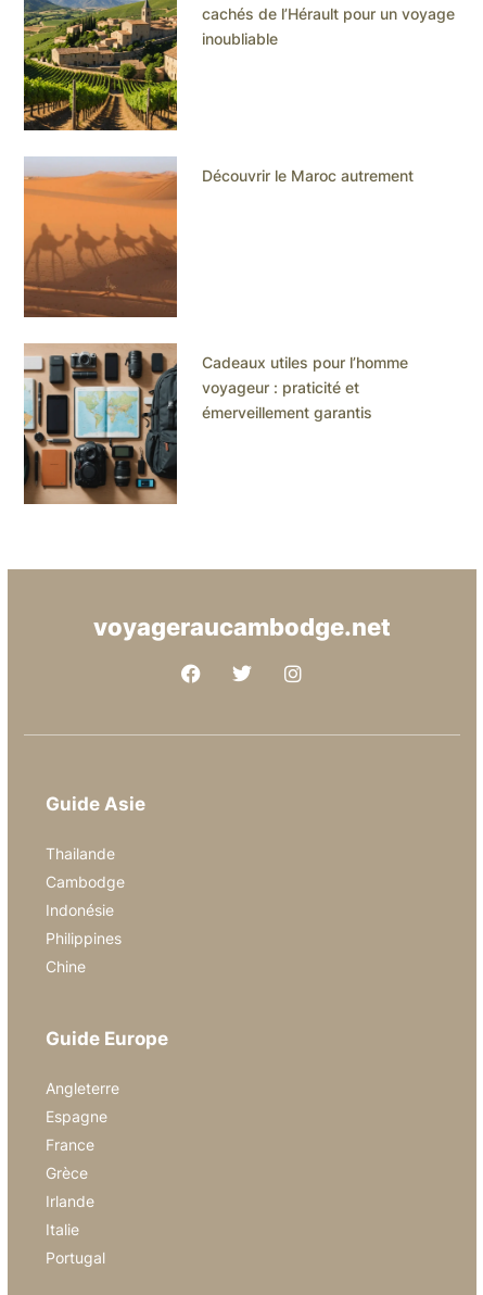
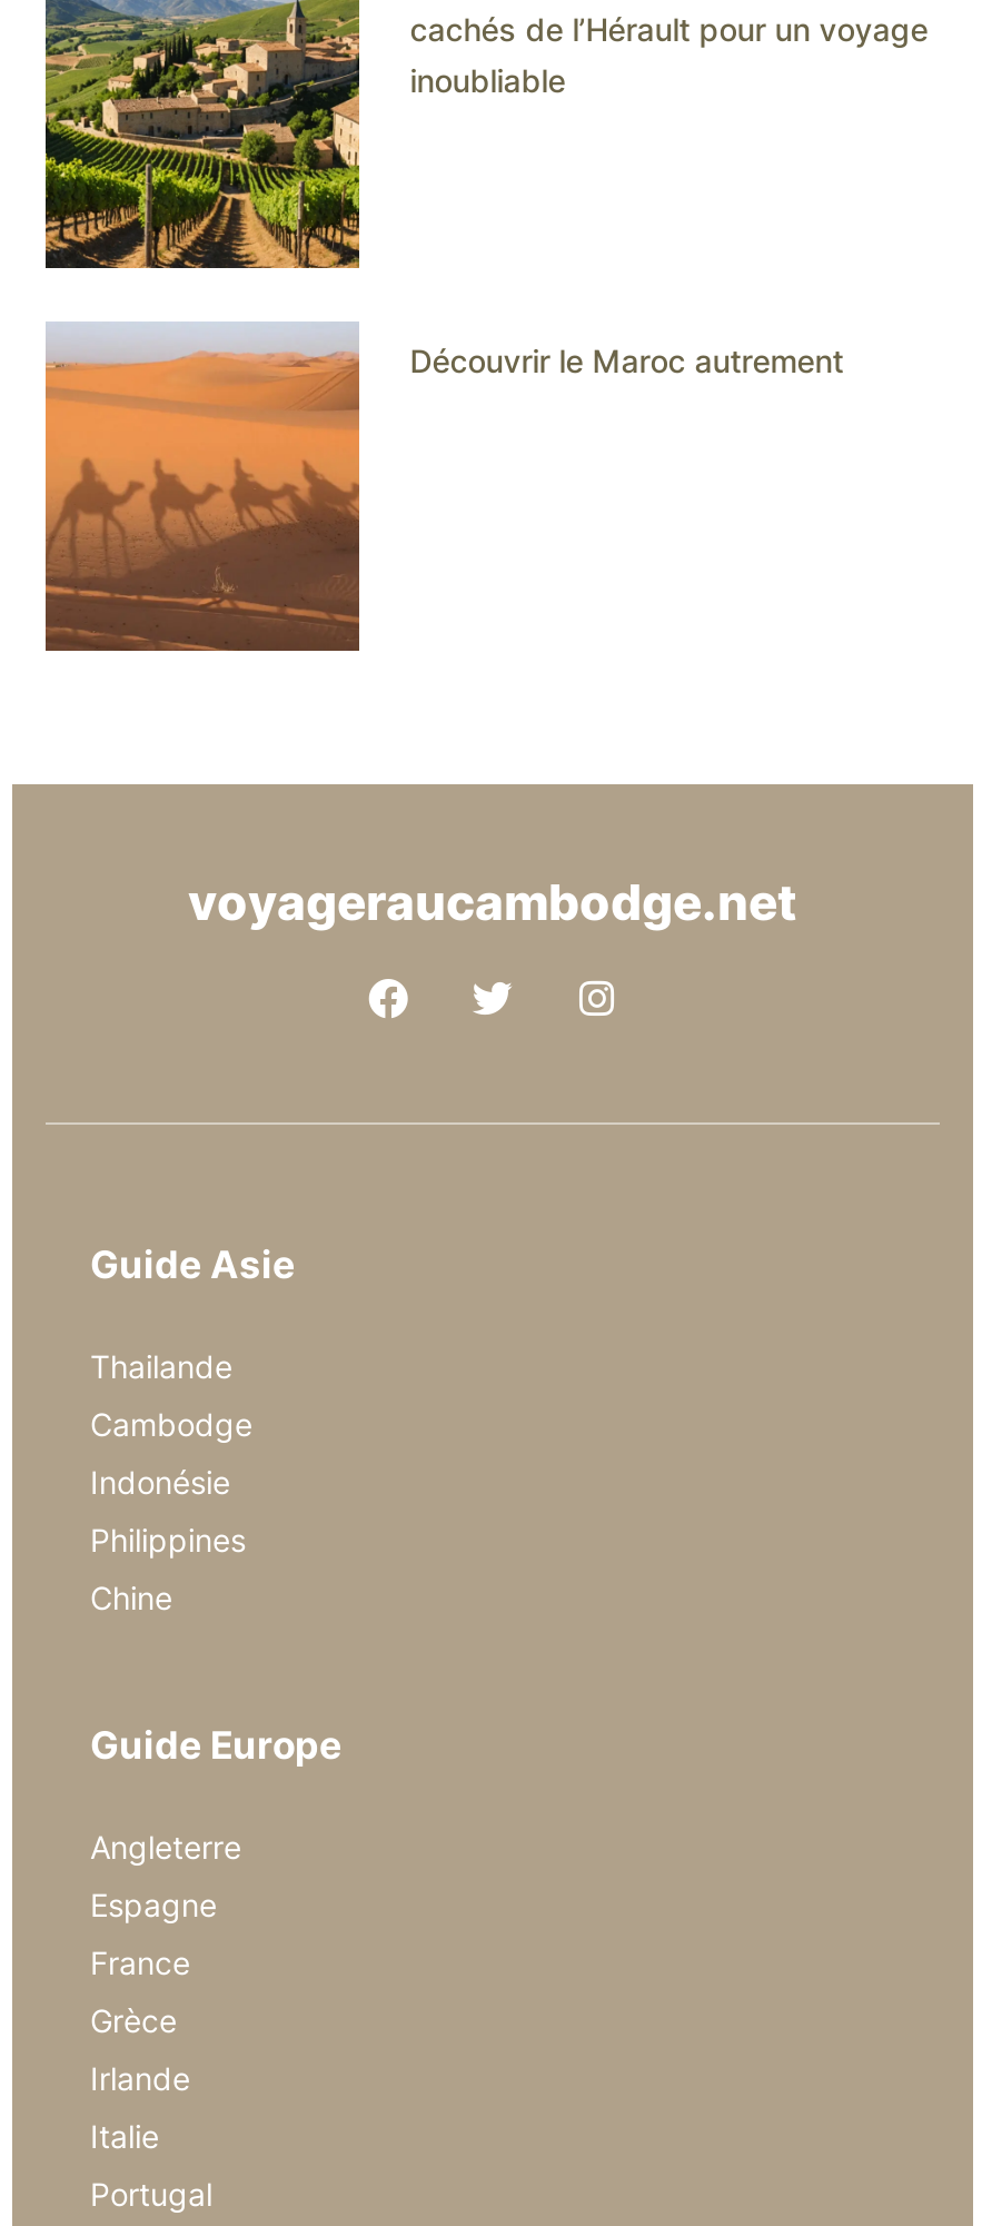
[23,343,408,504] [image] | Cadeaux utiles pour l’homme | voyageur : praticité et | émerveillement garantis -> none

